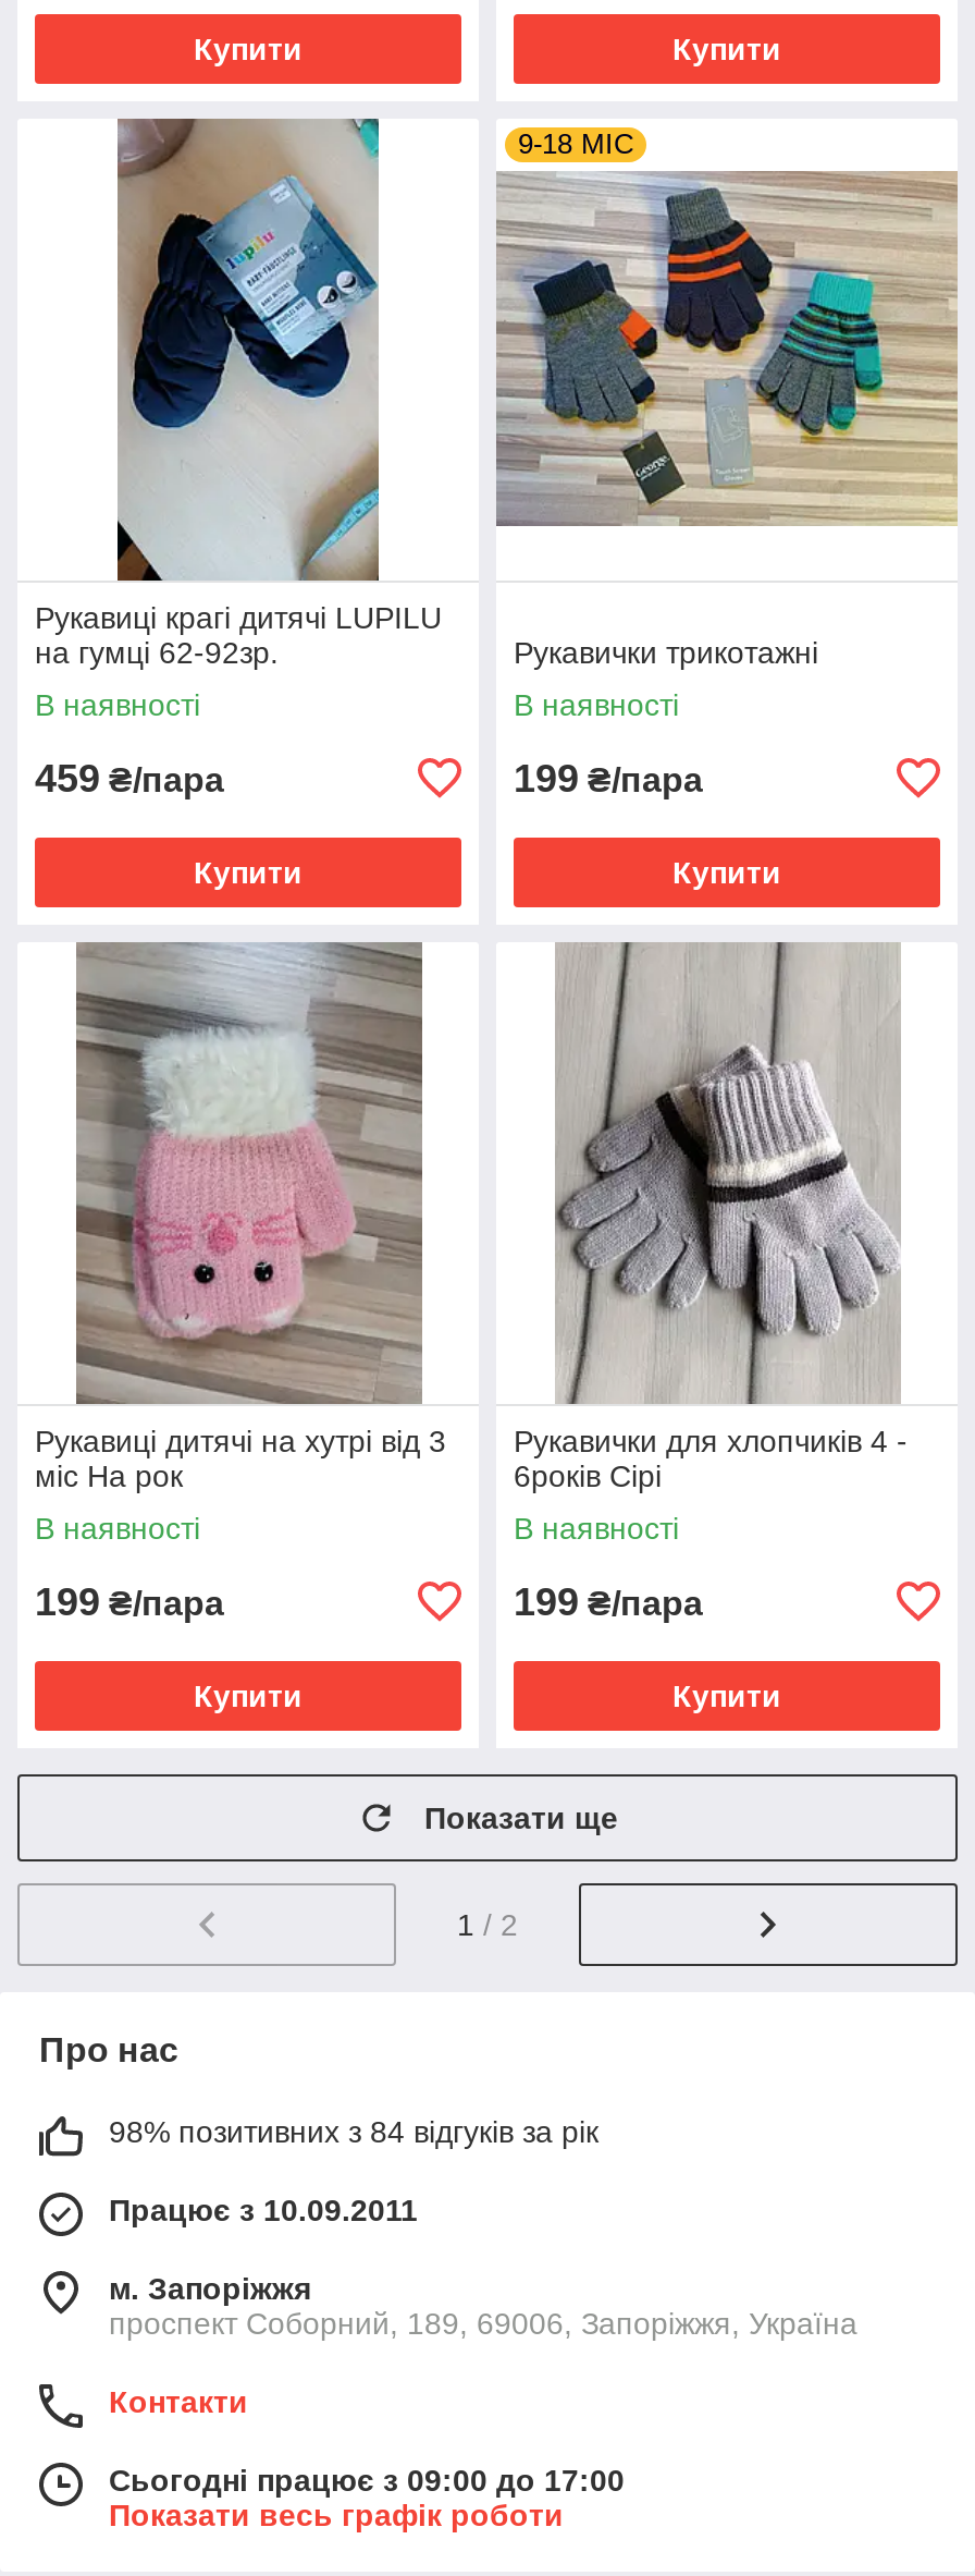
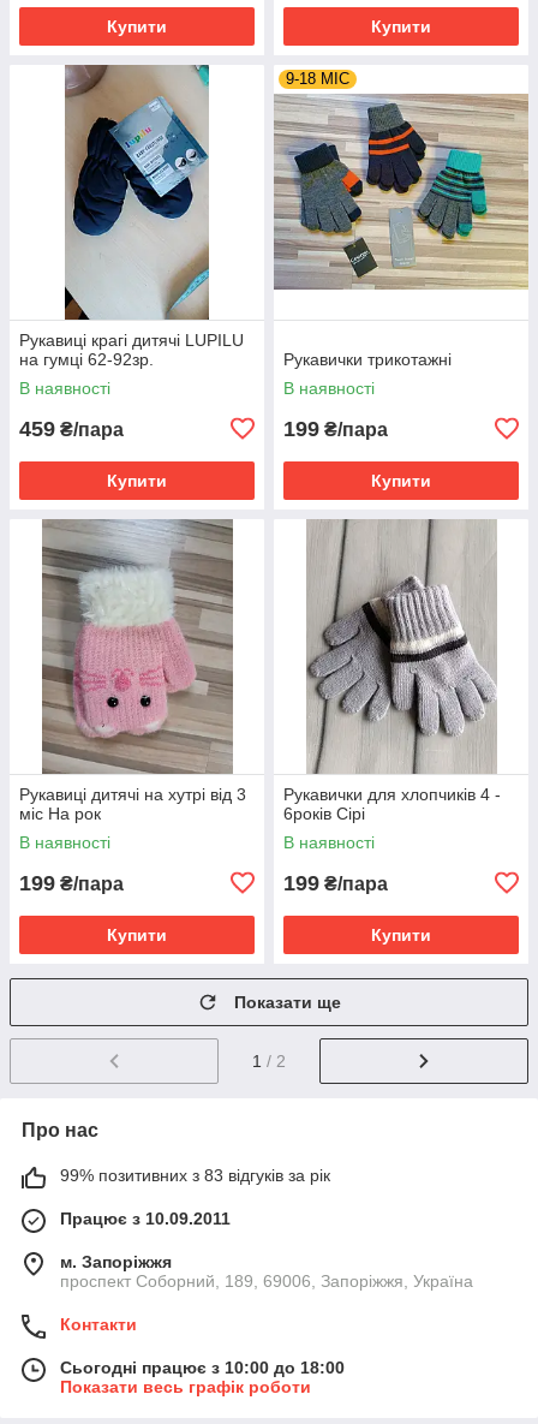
[109,2114,598,2148] 98% позитивних з 84 відгуків за рік -> [60,1165,330,1185] 99% позитивних з 83 відгуків за рік
[109,2462,625,2497] Сьогодні працює з 09:00 до 17:00 -> [60,1358,345,1377] Сьогодні працює з 10:00 до 18:00

